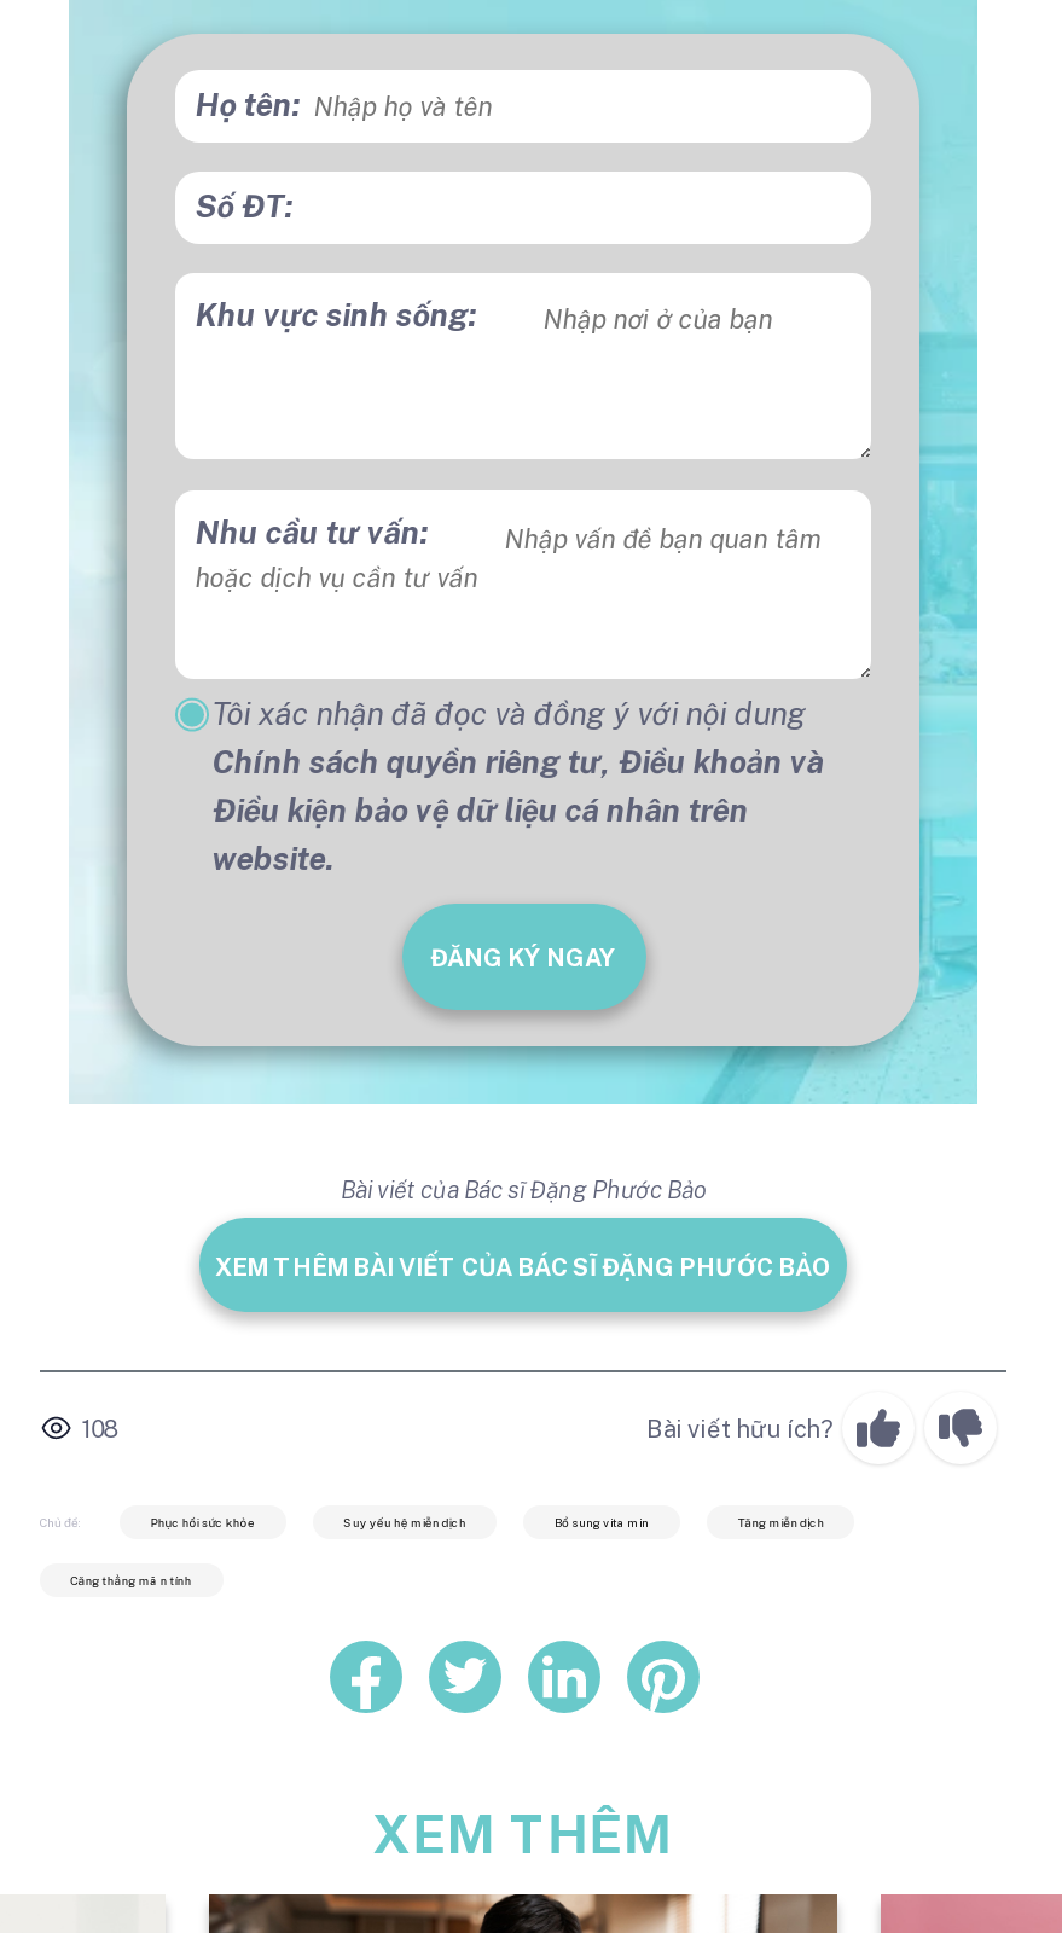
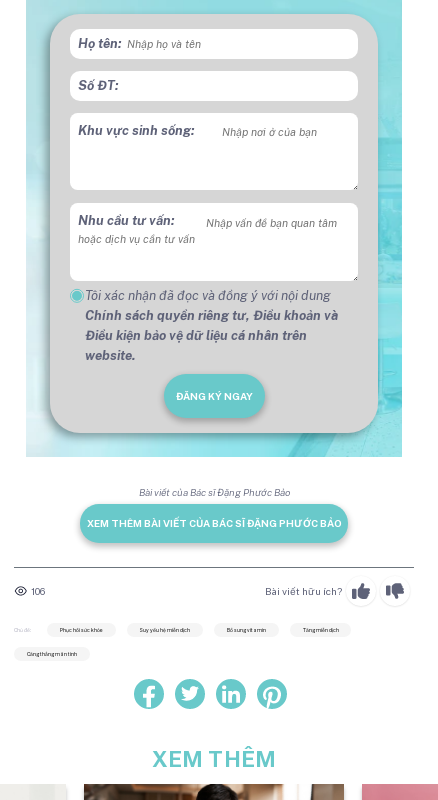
[81,1414,117,1443] 108 -> [31,585,45,597] 106

